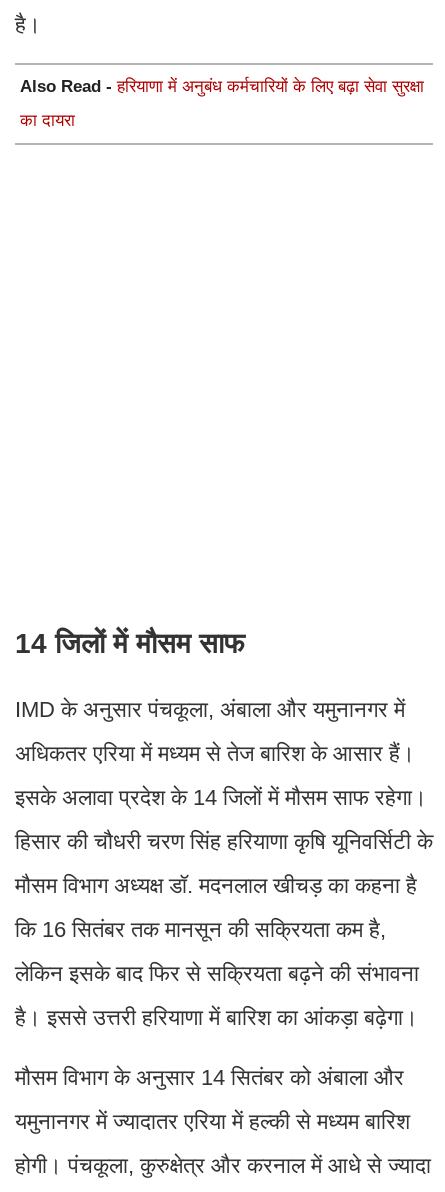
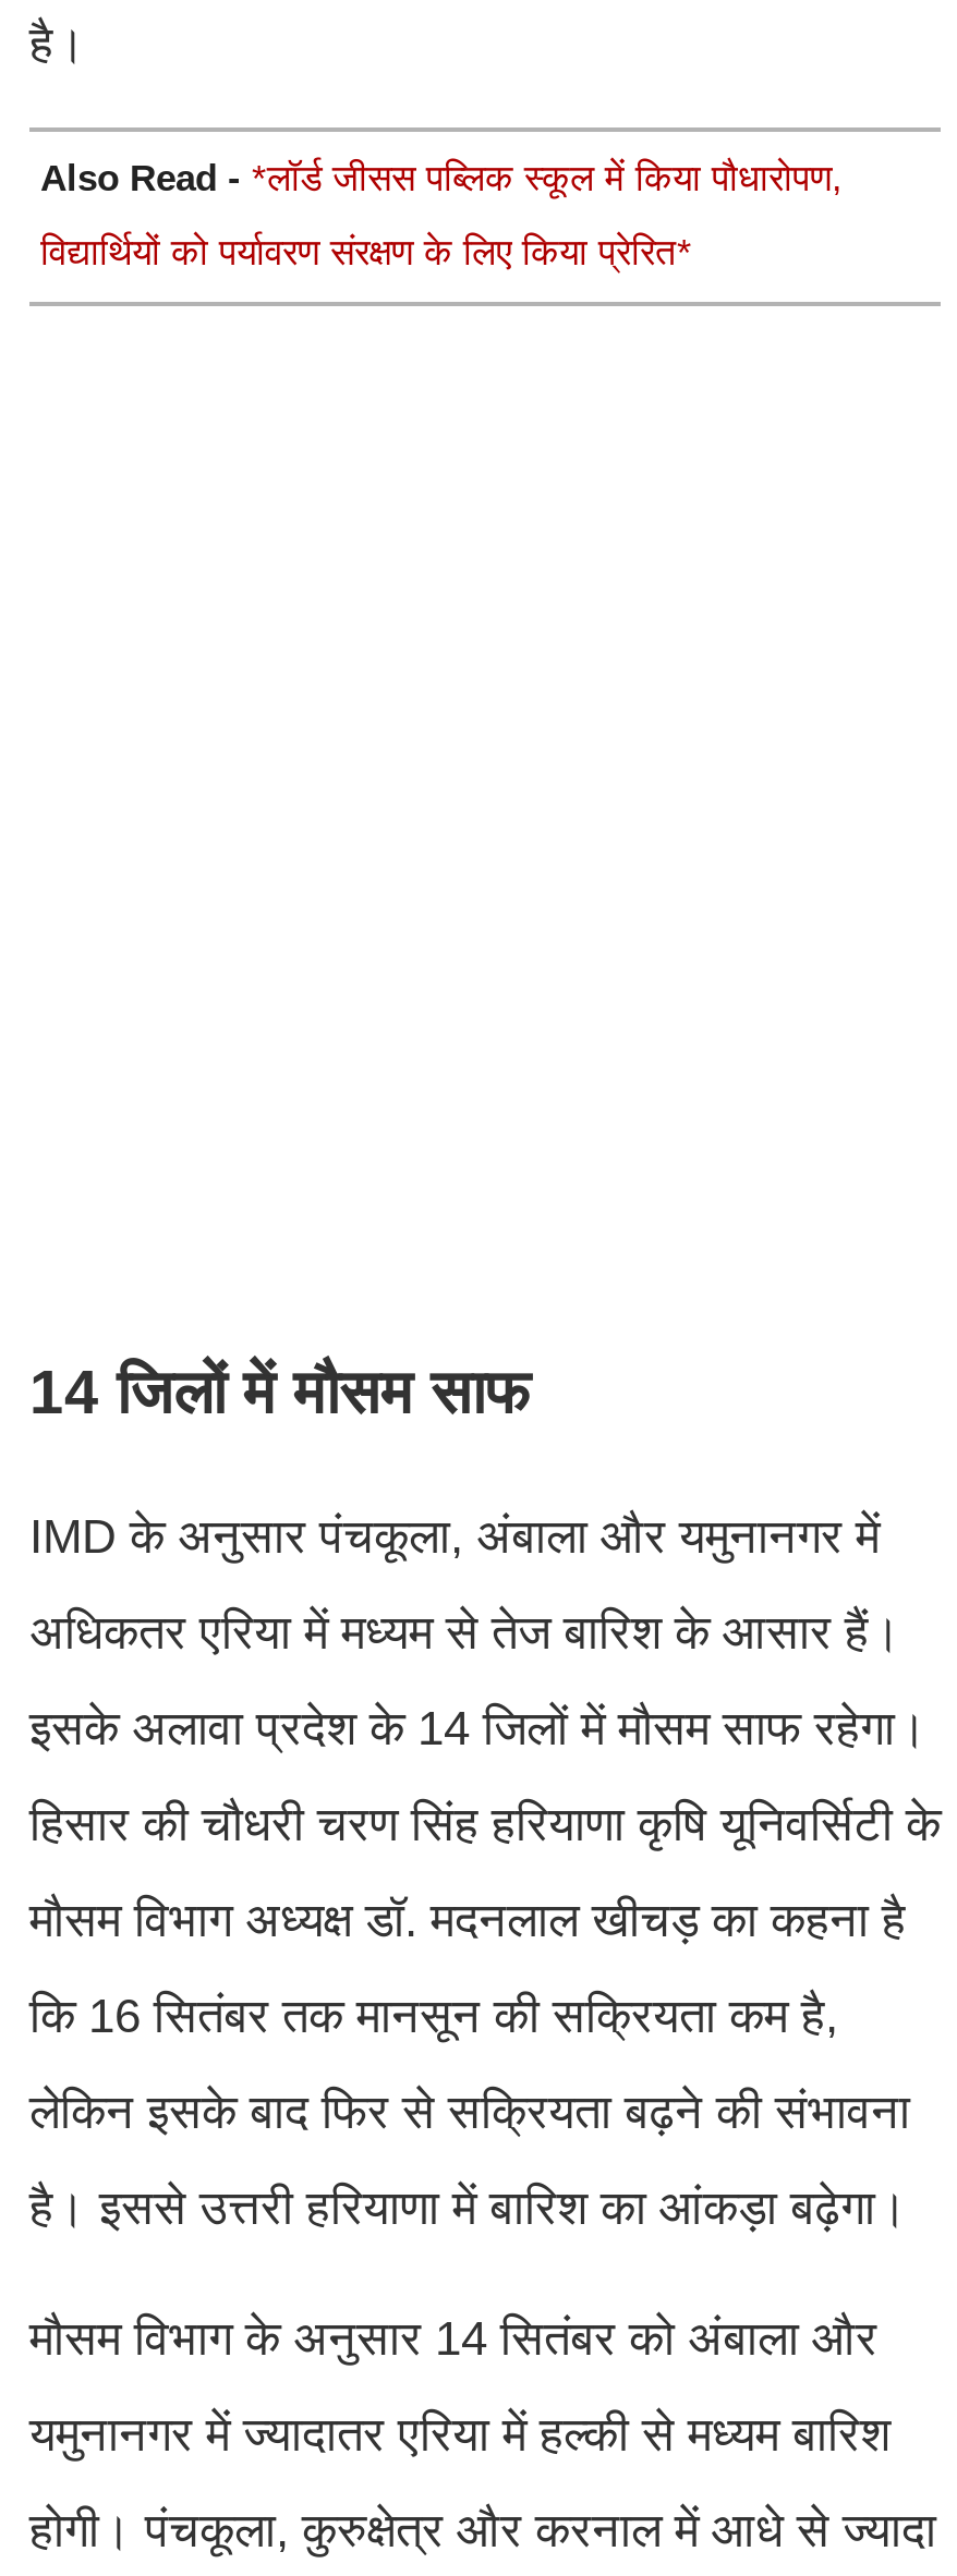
[20,77,424,96] Also Read - हरियाणा में अनुबंध कर्मचारियों के लिए बढ़ा सेवा सुरक्षा -> [40,159,843,200] Also Read - *लॉर्ड जीसस पब्लिक स्कूल में किया पौधारोपण,
[20,111,75,130] का दायरा -> [40,233,692,274] विद्यार्थियों को पर्यावरण संरक्षण के लिए किया प्रेरित*

